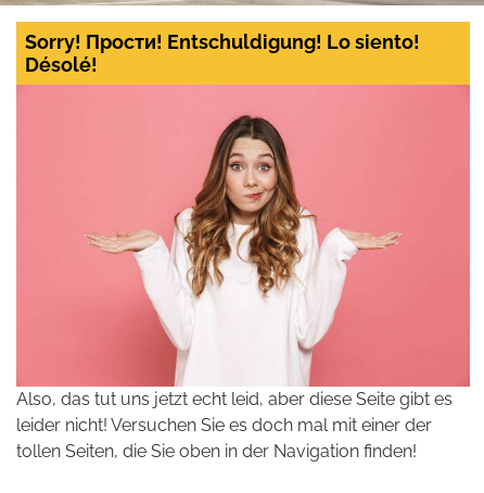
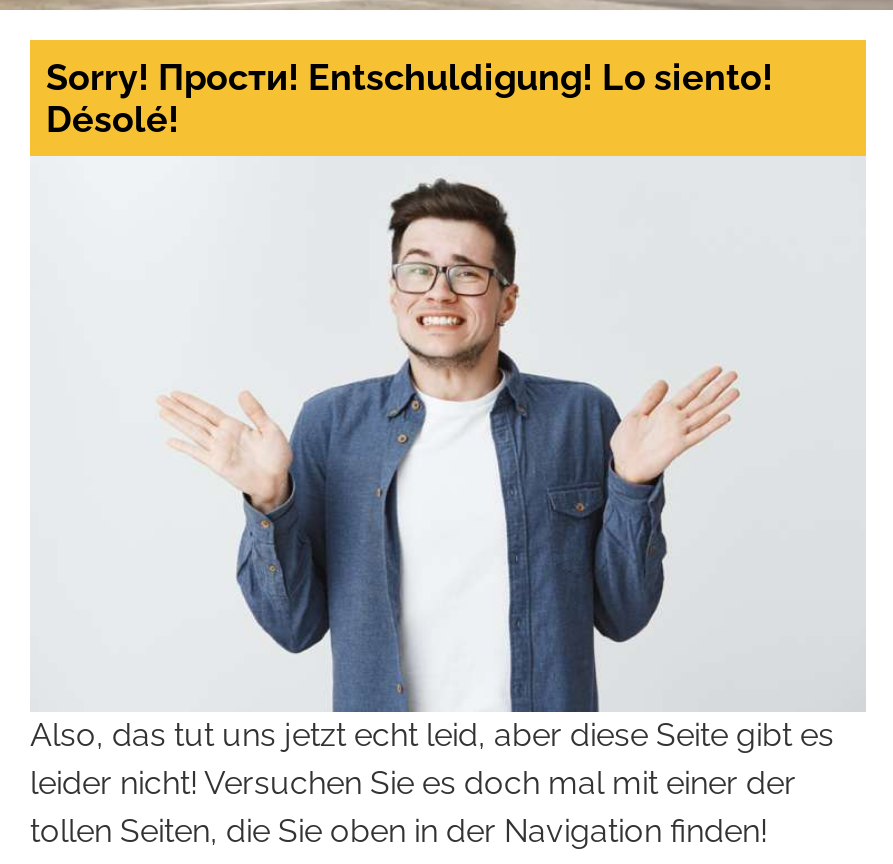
[16,85,470,387] [image] -> [32,154,864,712] [image]

